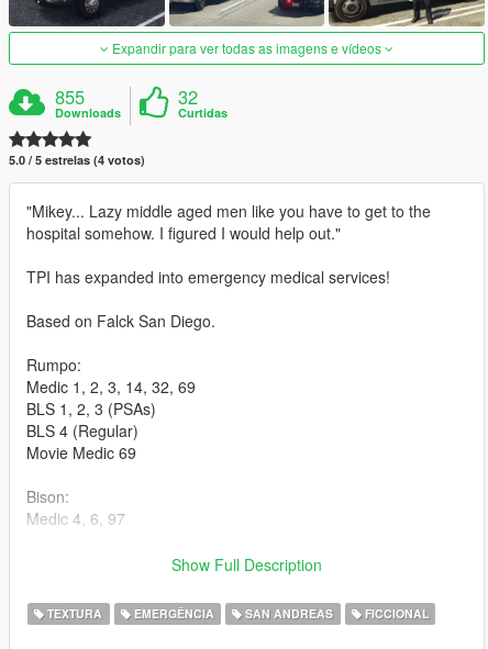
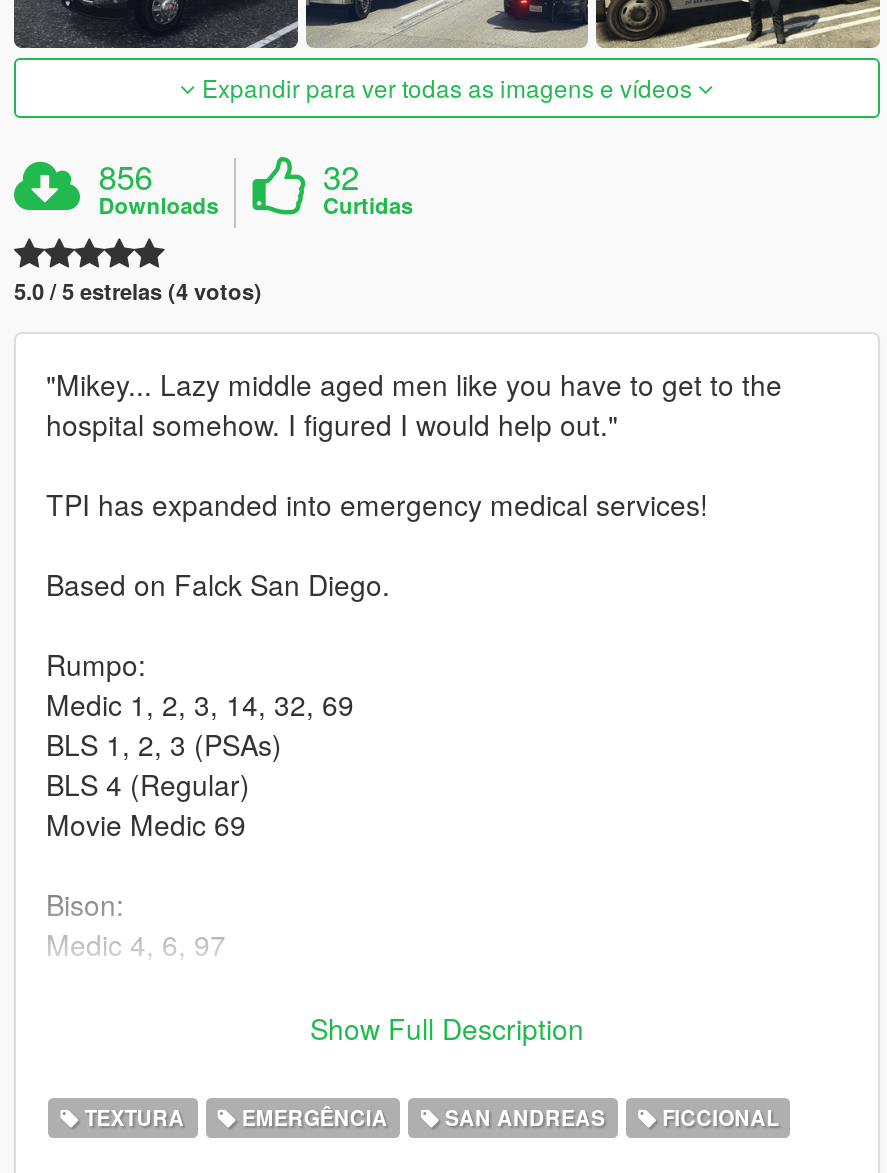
[55,83,85,110] 855 -> [98,152,152,200] 856

